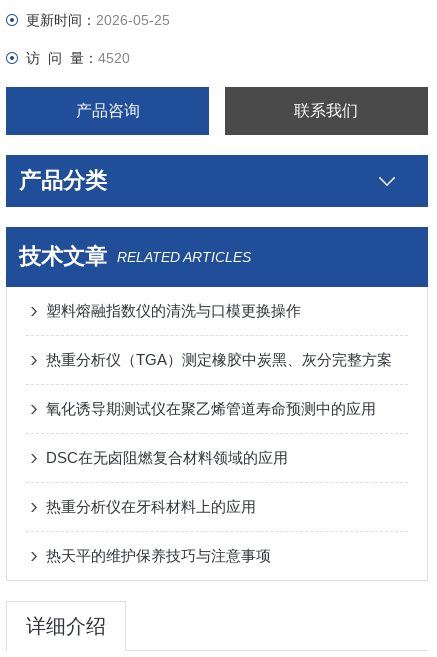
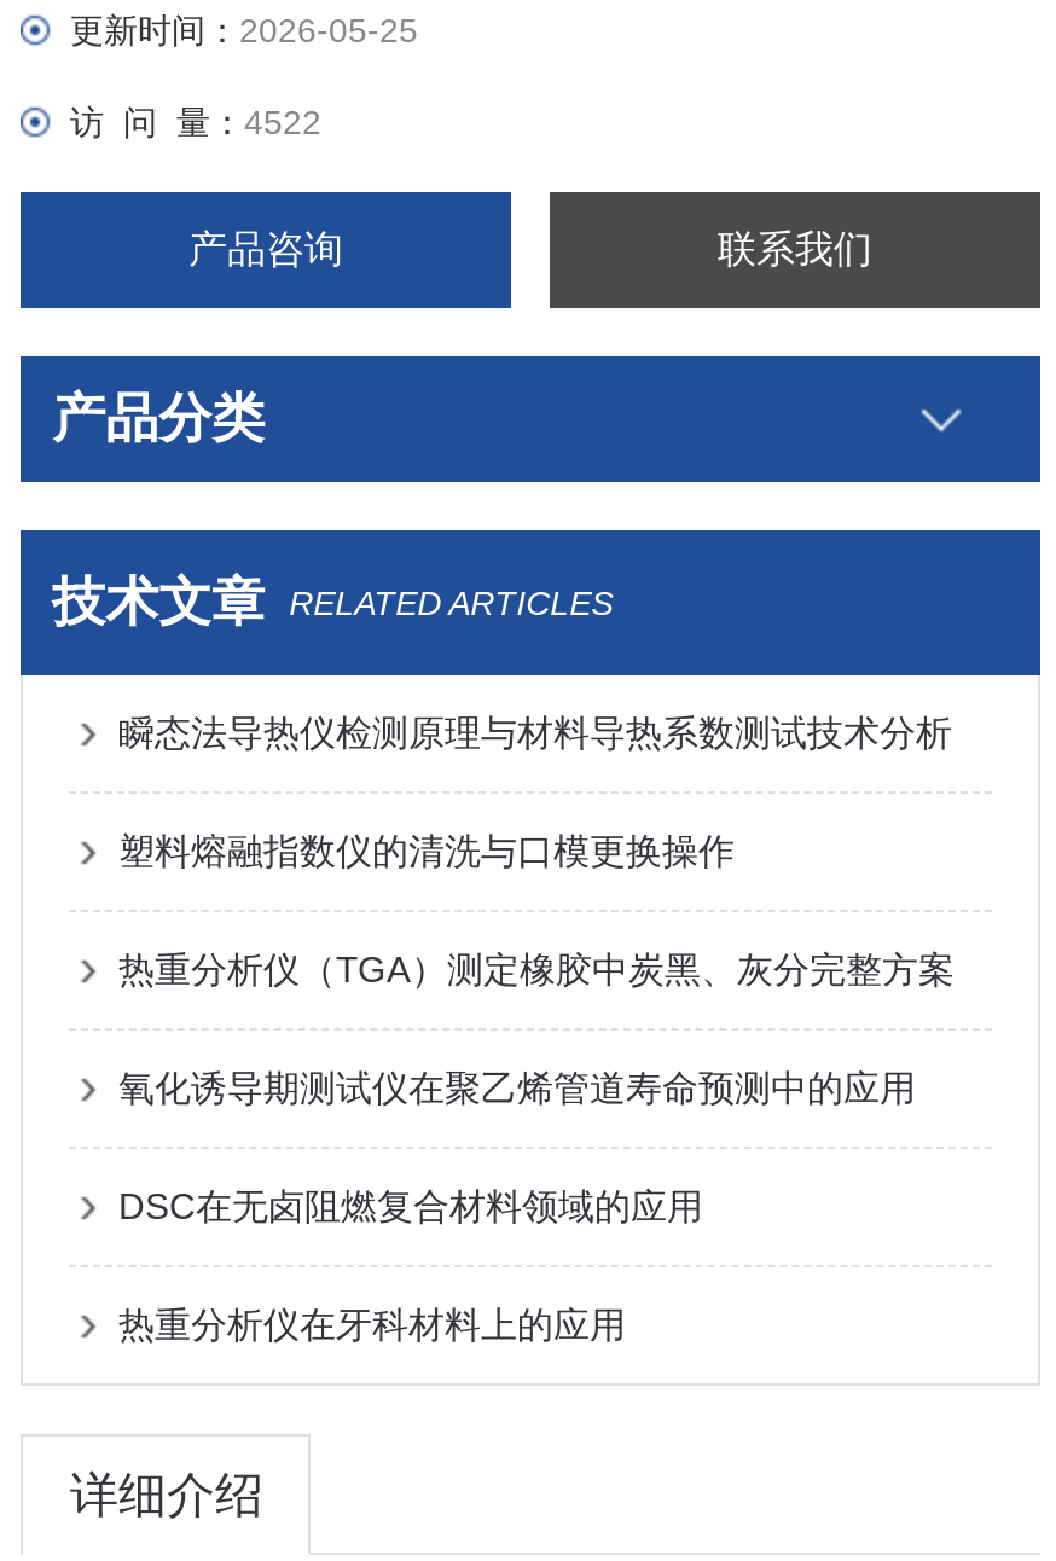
[26,50,130,66] 访 问 量：4520 -> [70,103,321,141] 访 问 量：4522
none -> [118,712,952,753] 瞬态法导热仪检测原理与材料导热系数测试技术分析
moved [46,302,392,515] -> [118,830,954,1345]: 塑料熔融指数仪的清洗与口模更换操作 | 热重分析仪（TGA）测定橡胶中炭黑、灰分完整方案 | 氧化诱导期测试仪在聚乙烯管道寿命预测中的应用 | DSC在无卤阻燃复合材料领域的应用 | 热重分析仪在牙科材料上的应用
[46,547,271,564] 热天平的维护保养技巧与注意事项 -> none

